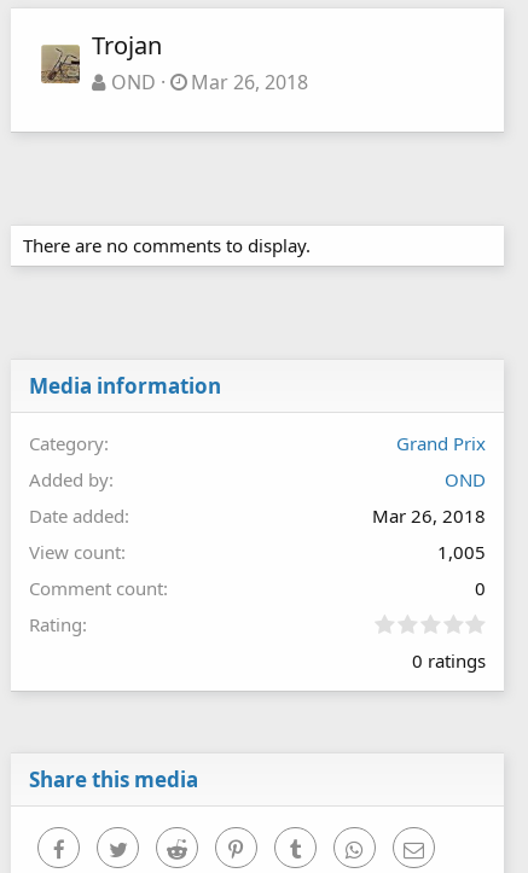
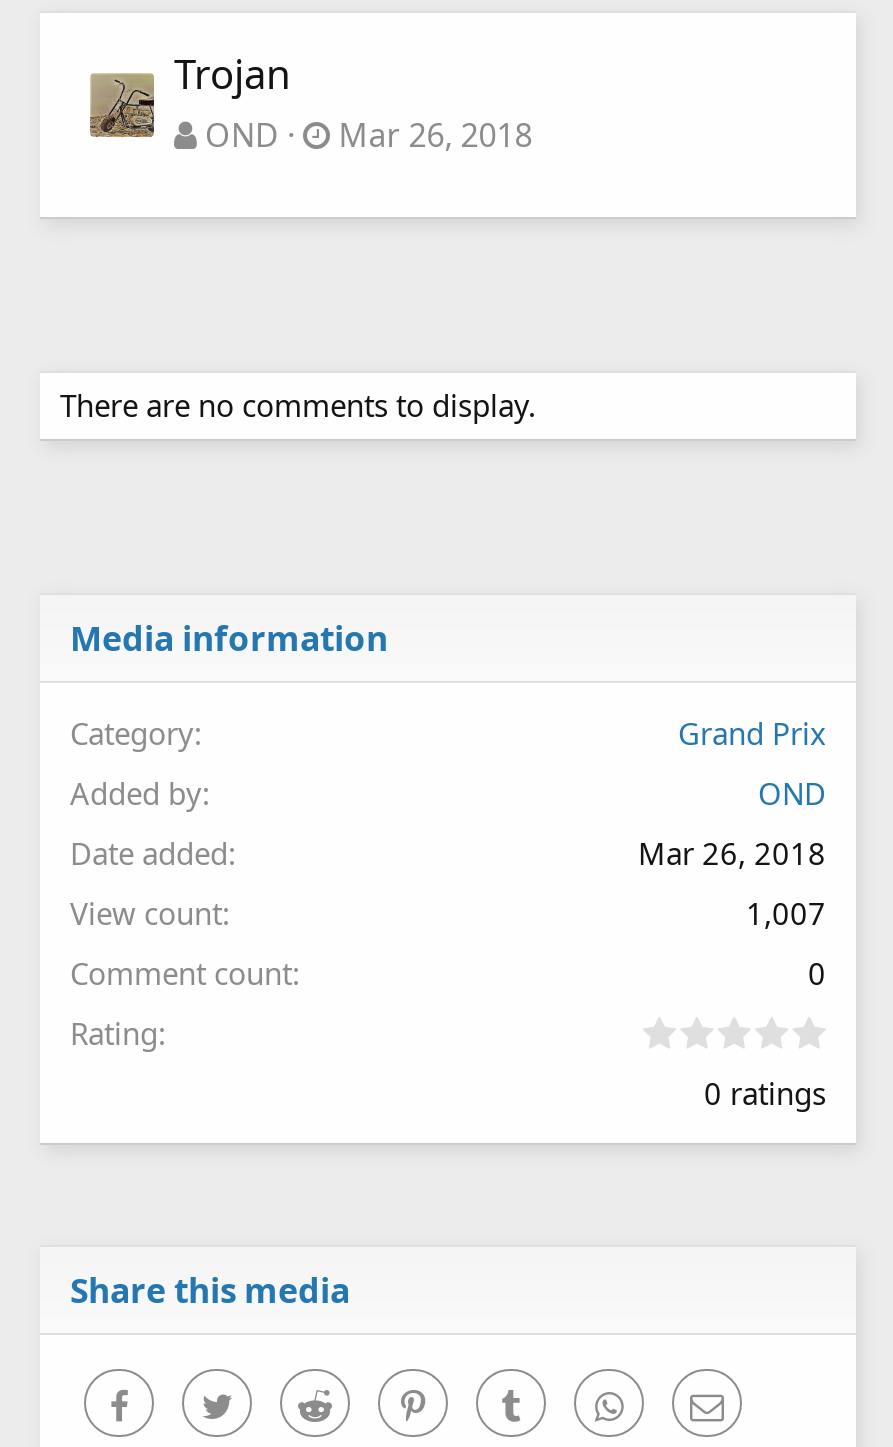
[437,540,486,564] 1,005 -> [746,894,826,934] 1,007

